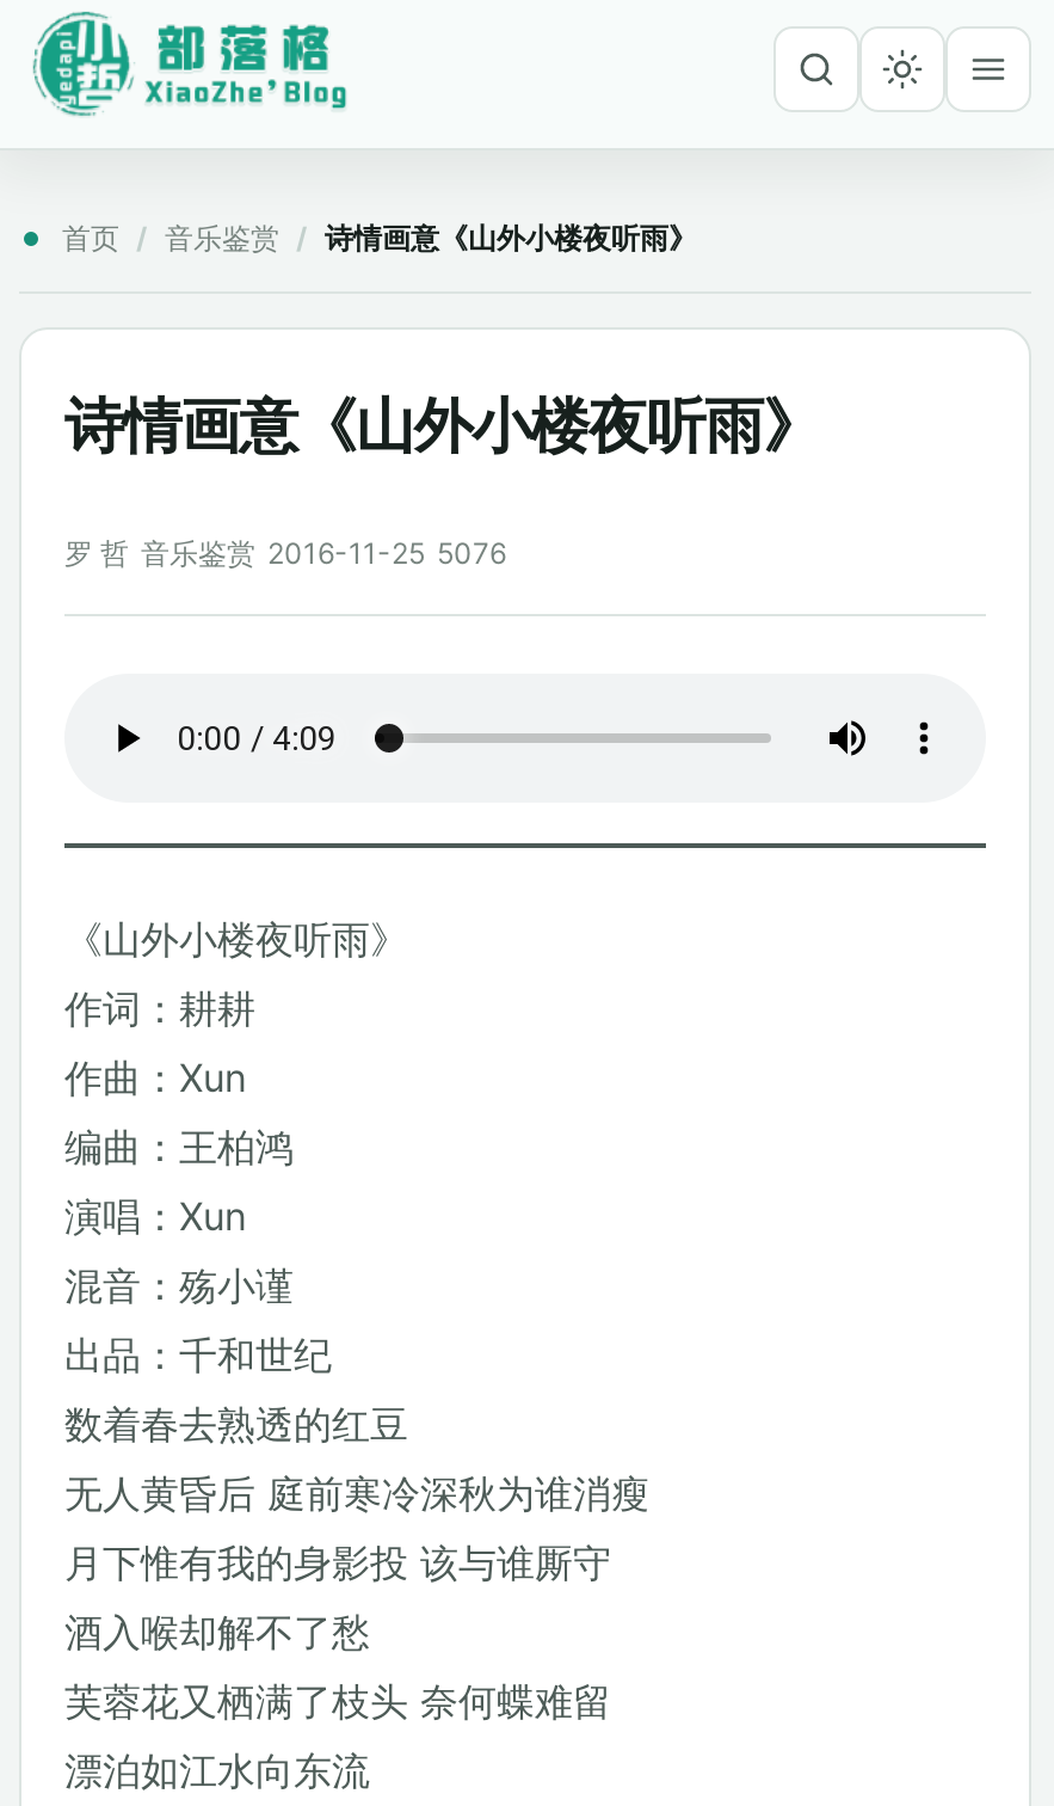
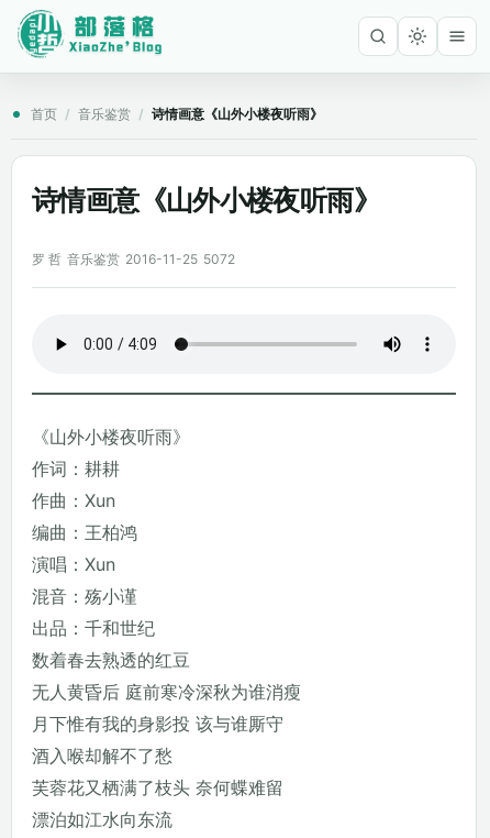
[64,535,506,571] 罗 哲 音乐鉴赏 2016-11-25 5076 -> [32,251,235,267] 罗 哲 音乐鉴赏 2016-11-25 5072

